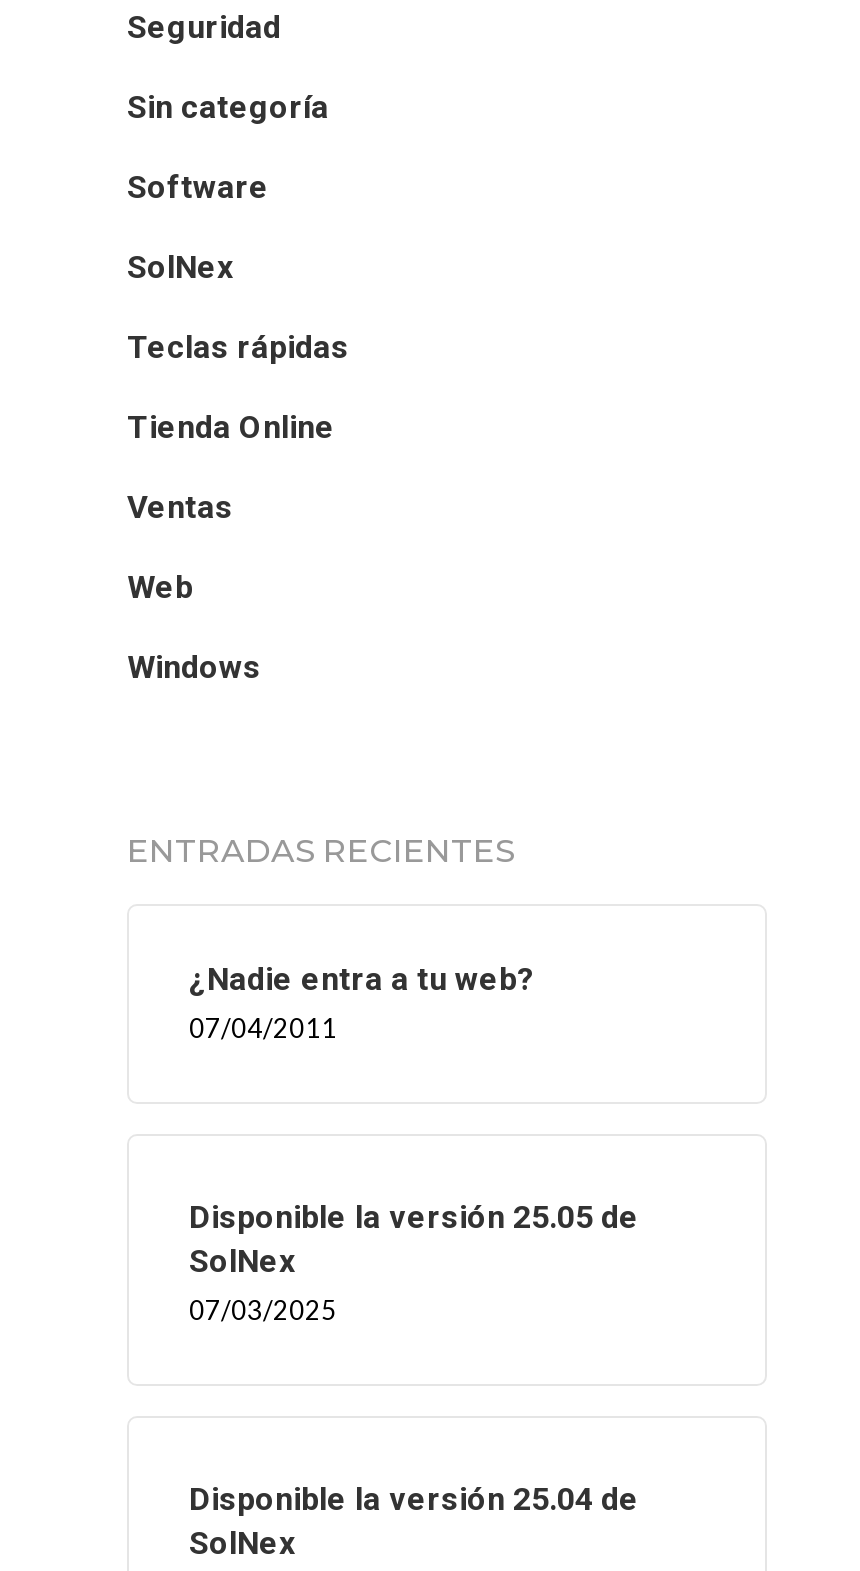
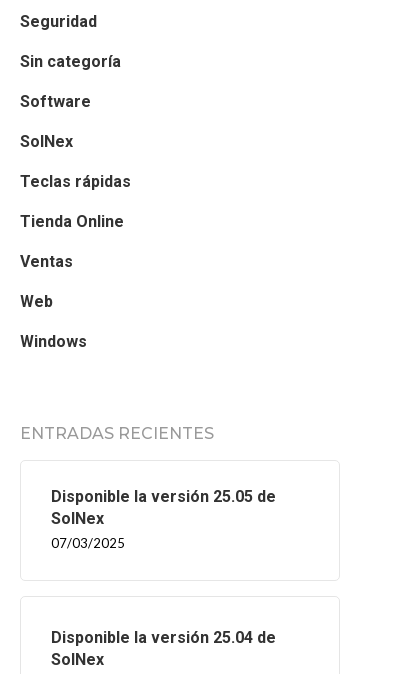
[189,960,535,1044] ¿Nadie entra a tu web? | 07/04/2011 -> none

